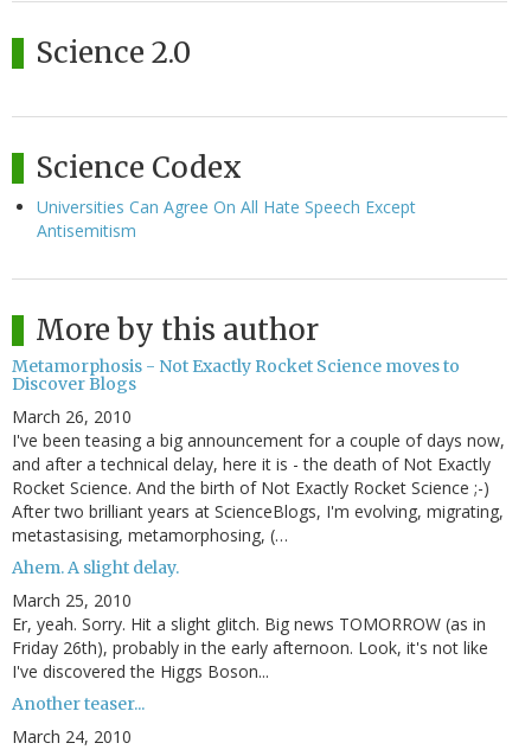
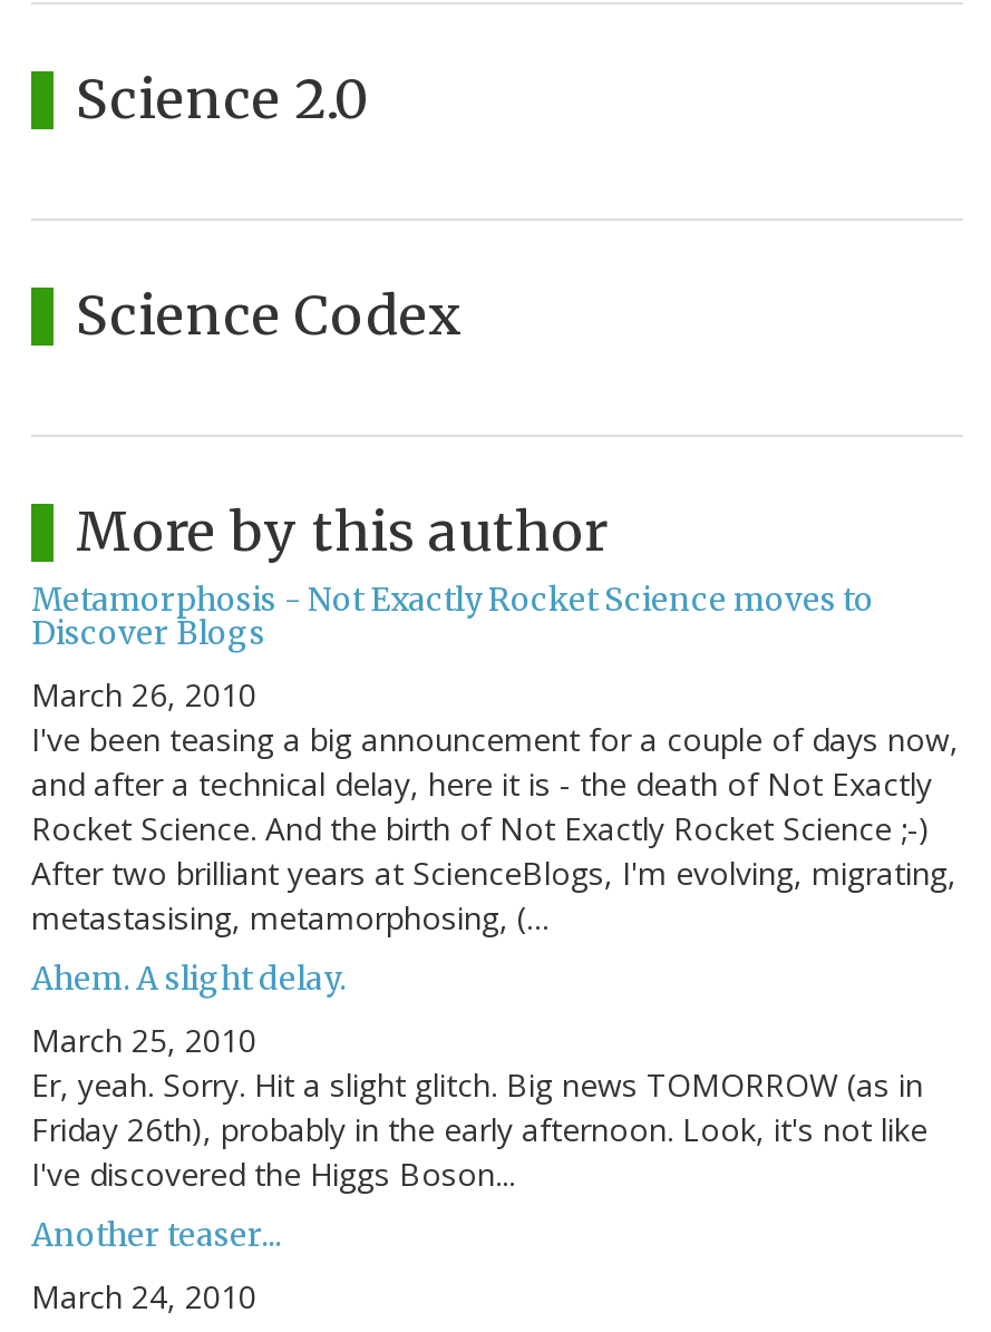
[37,196,416,242] Universities Can Agree On All Hate Speech Except | Antisemitism -> none

